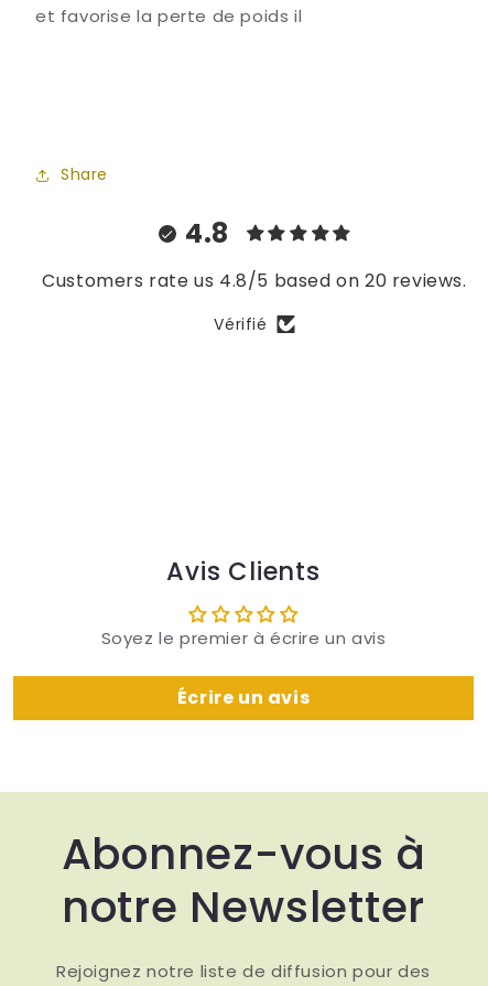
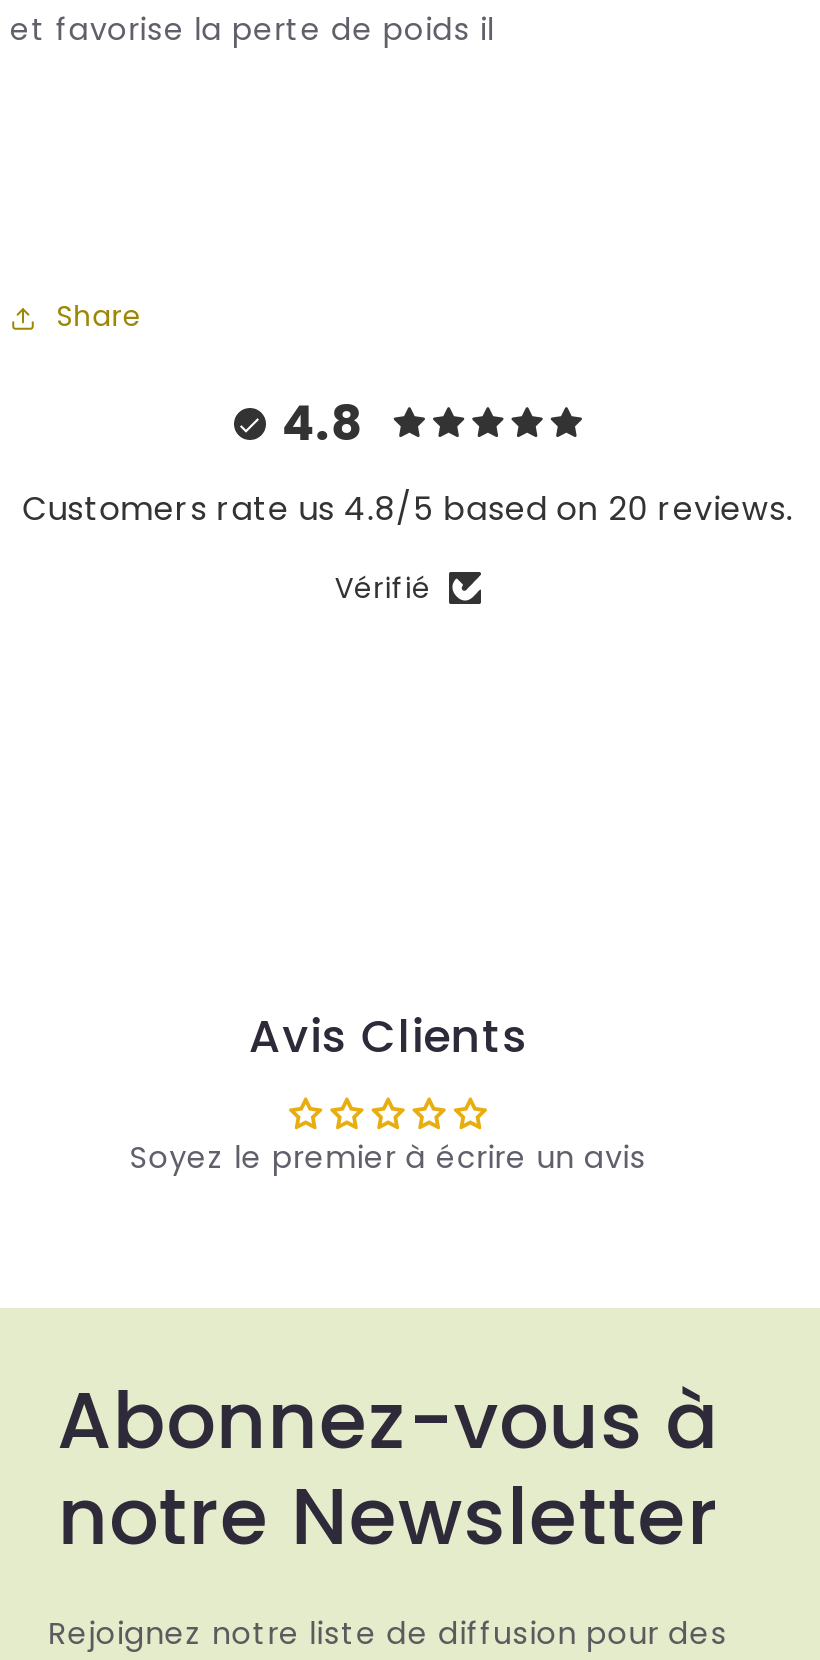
[177,685,310,710] Écrire un avis -> none

